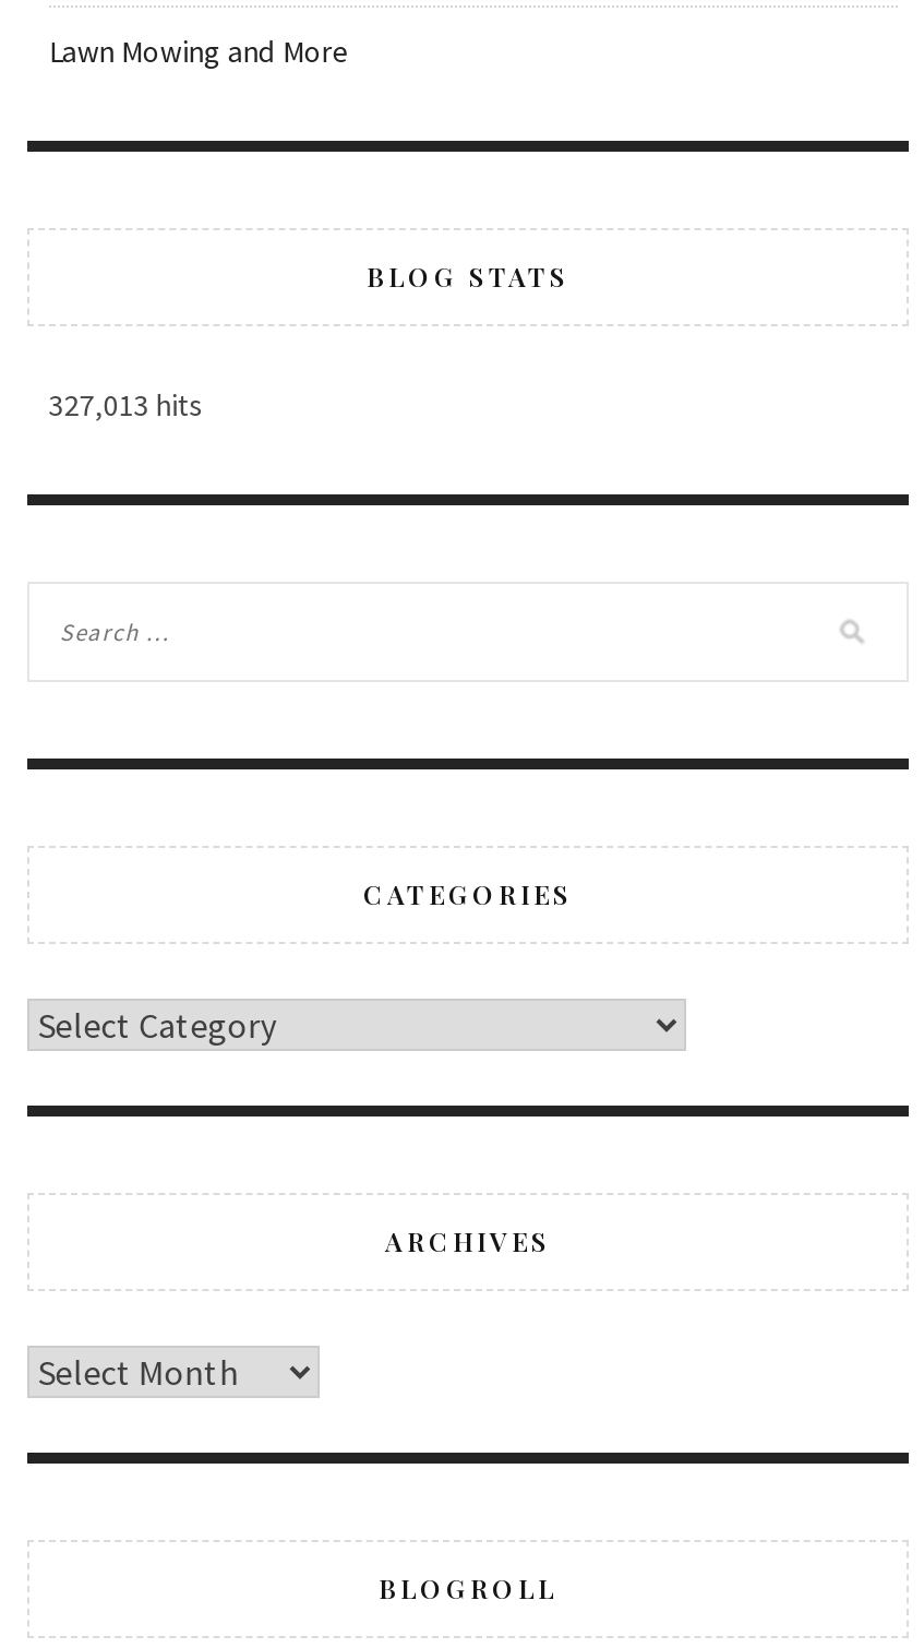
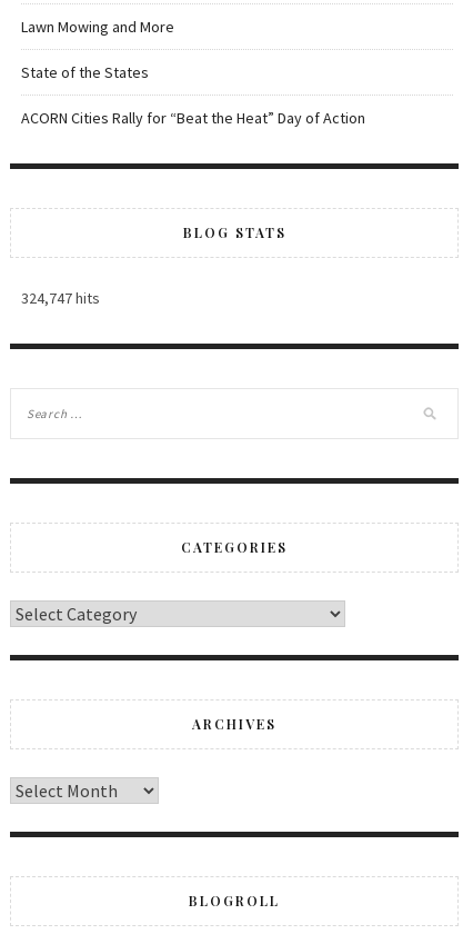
none -> [21,62,365,128] State of the States | ACORN Cities Rally for “Beat the Heat” Day of Action
[49,385,204,424] 327,013 hits -> [21,288,100,308] 324,747 hits

